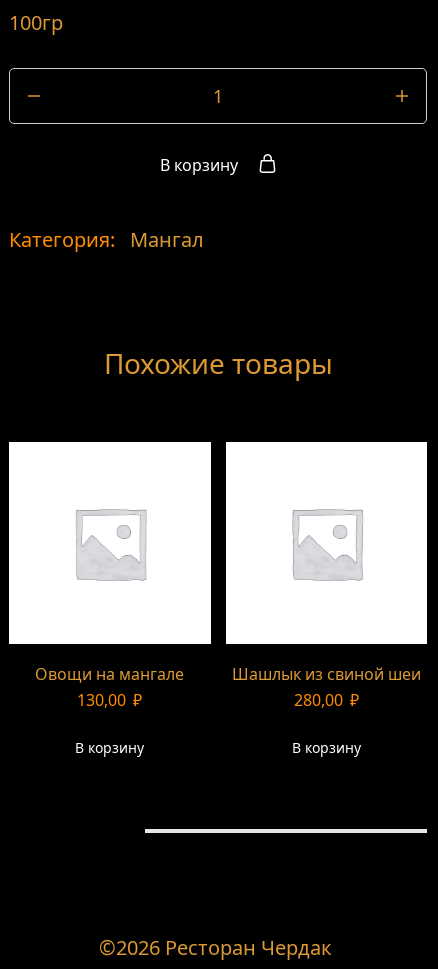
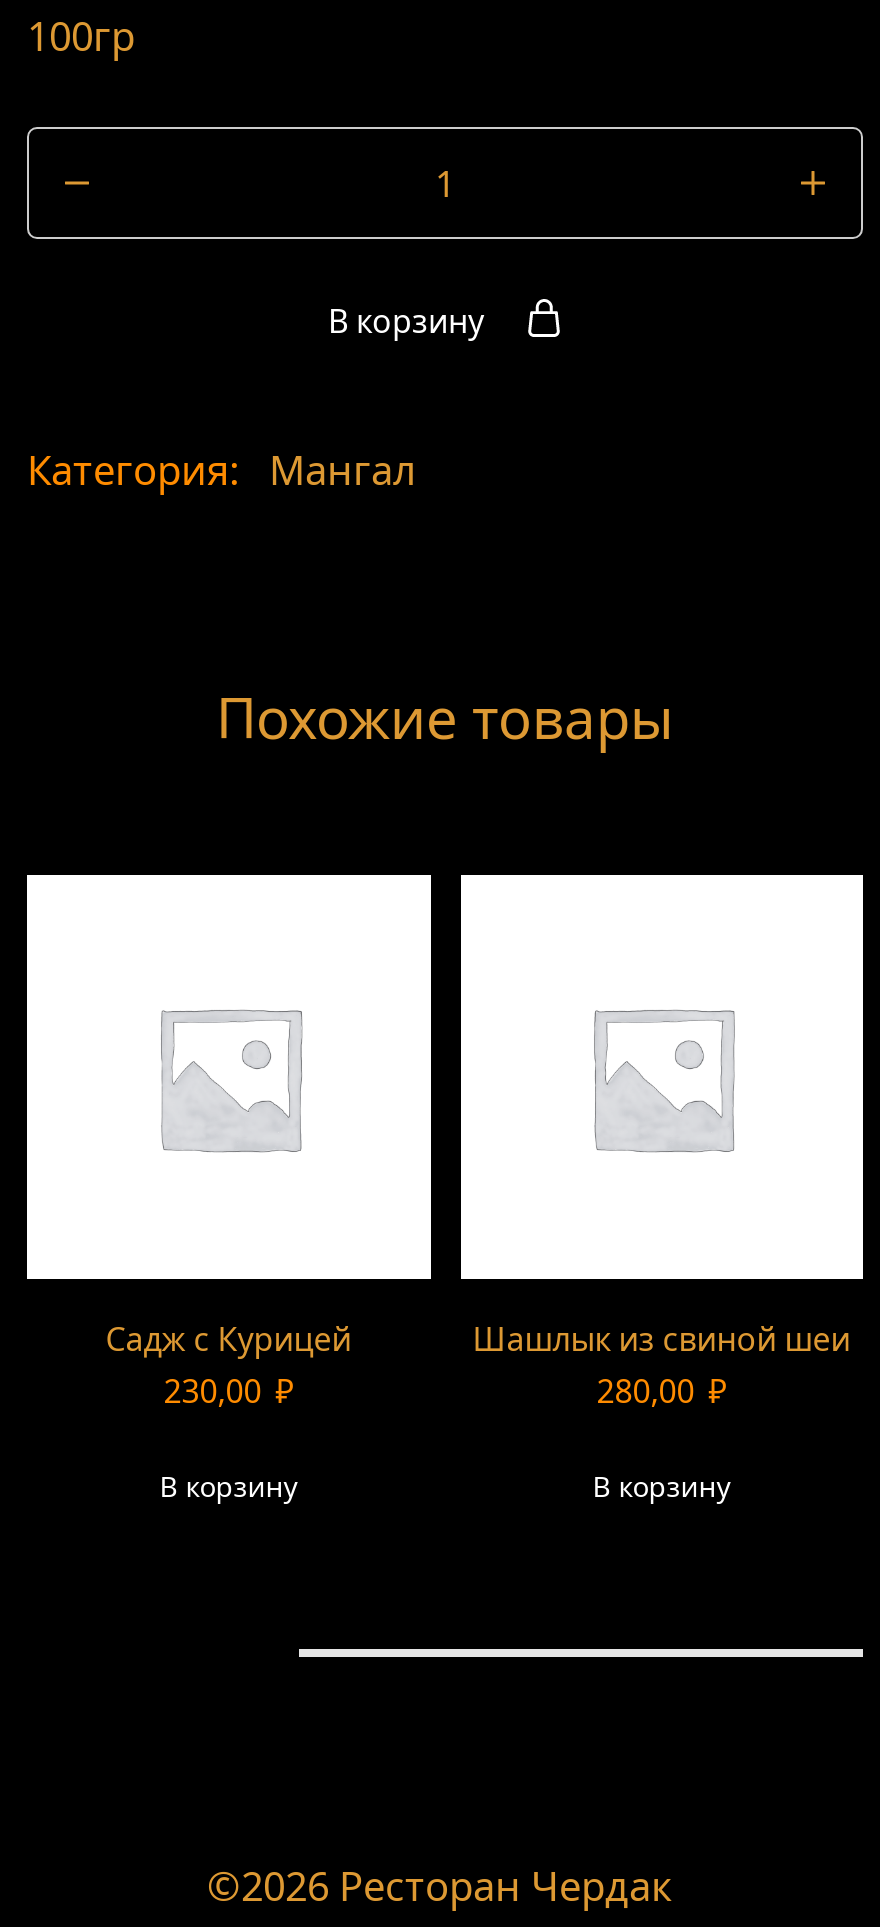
[35,662,184,710] Овощи на мангале | 130,00 ₽ -> [105,1316,351,1412] Садж с Курицей | 230,00 ₽

